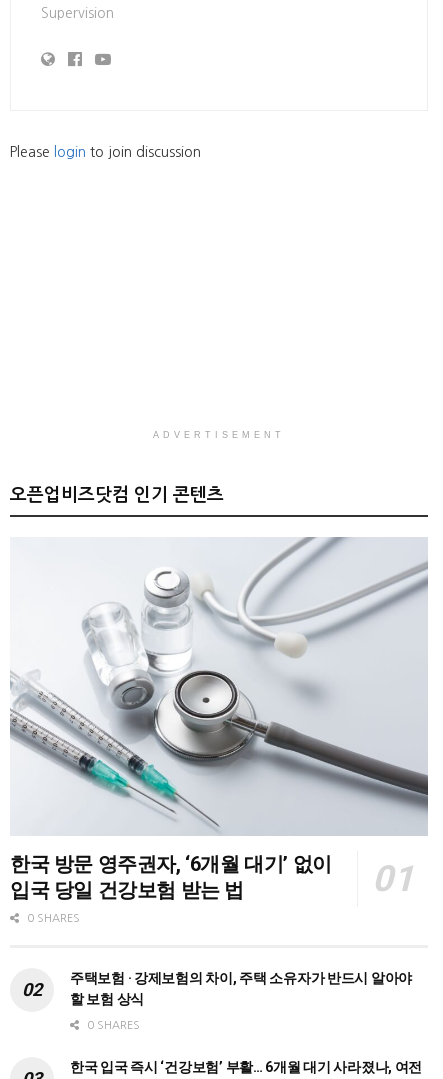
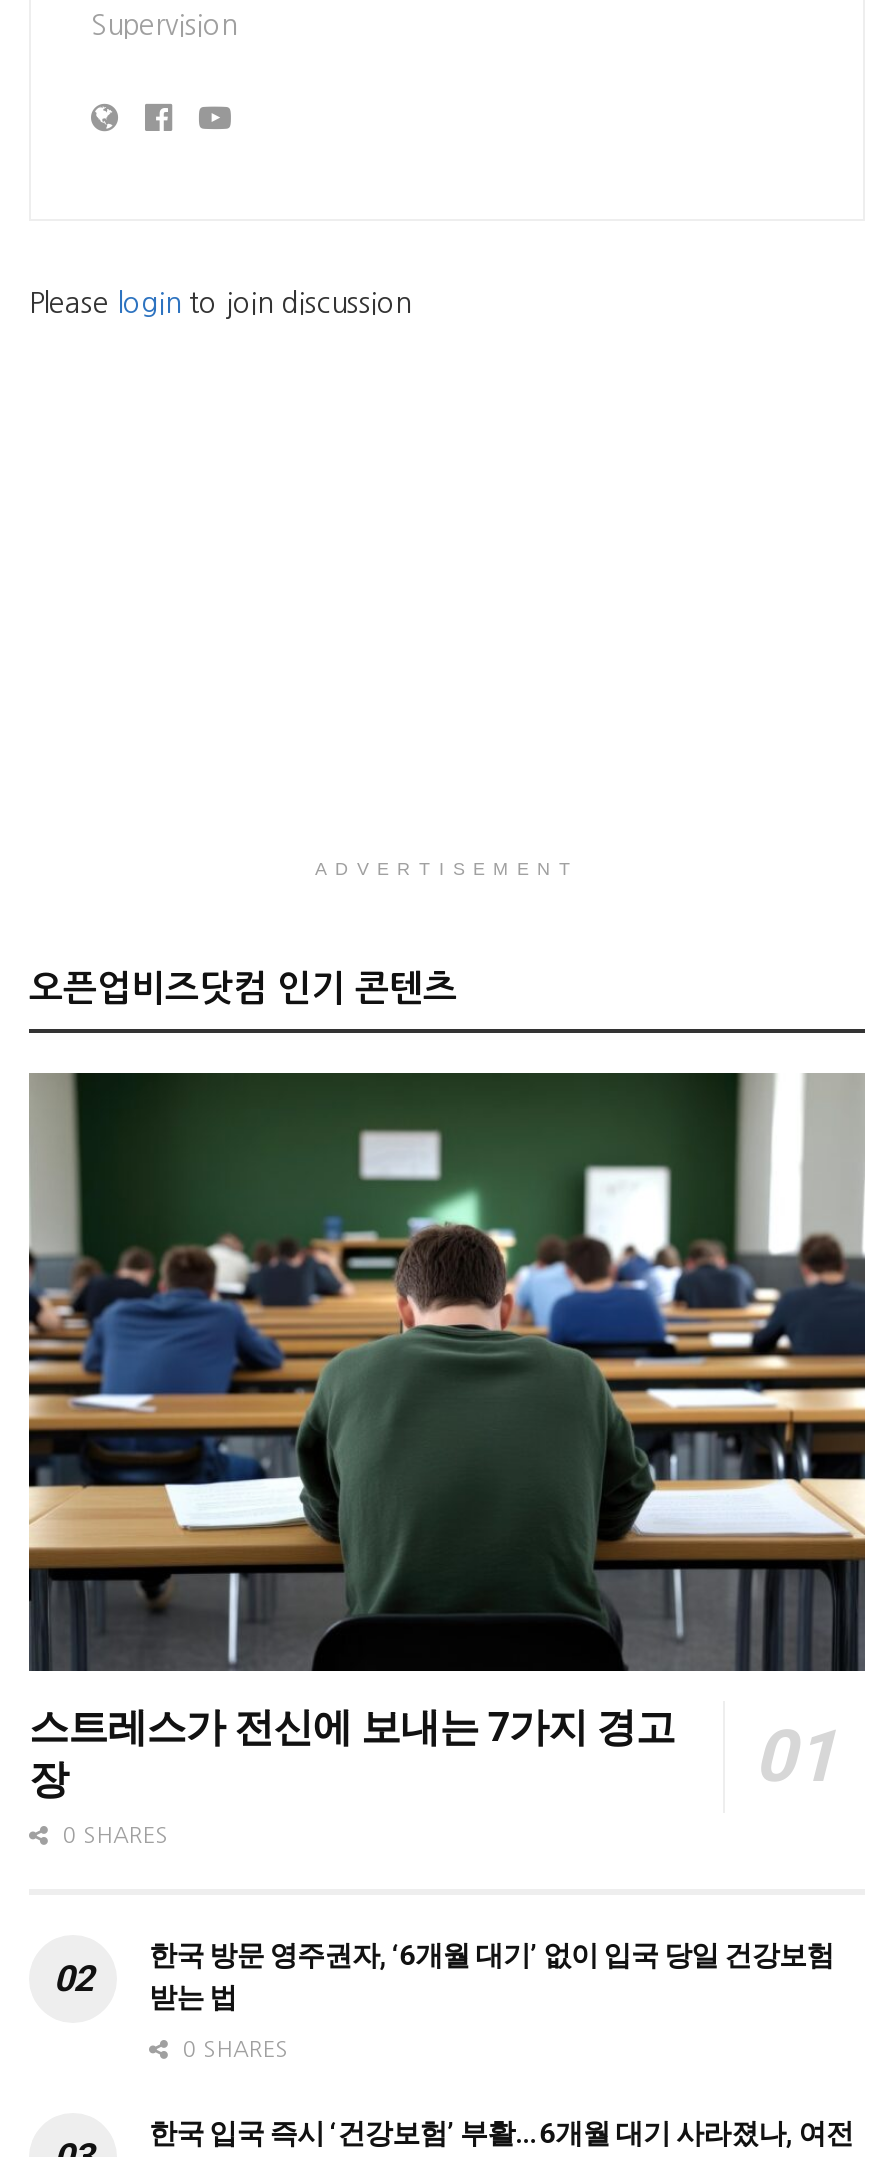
[9,537,429,902] [image] | 한국 방문 영주권자, ‘6개월 대기’ 없이 | 입국 당일 건강보험 받는 법 -> [27,1071,867,1803] [image] | 스트레스가 전신에 보내는 7가지 경고 | 장
[70,970,412,1007] 주택보험 · 강제보험의 차이, 주택 소유자가 반드시 알아야 | 할 보험 상식 -> [149,1939,834,2013] 한국 방문 영주권자, ‘6개월 대기’ 없이 입국 당일 건강보험 | 받는 법

